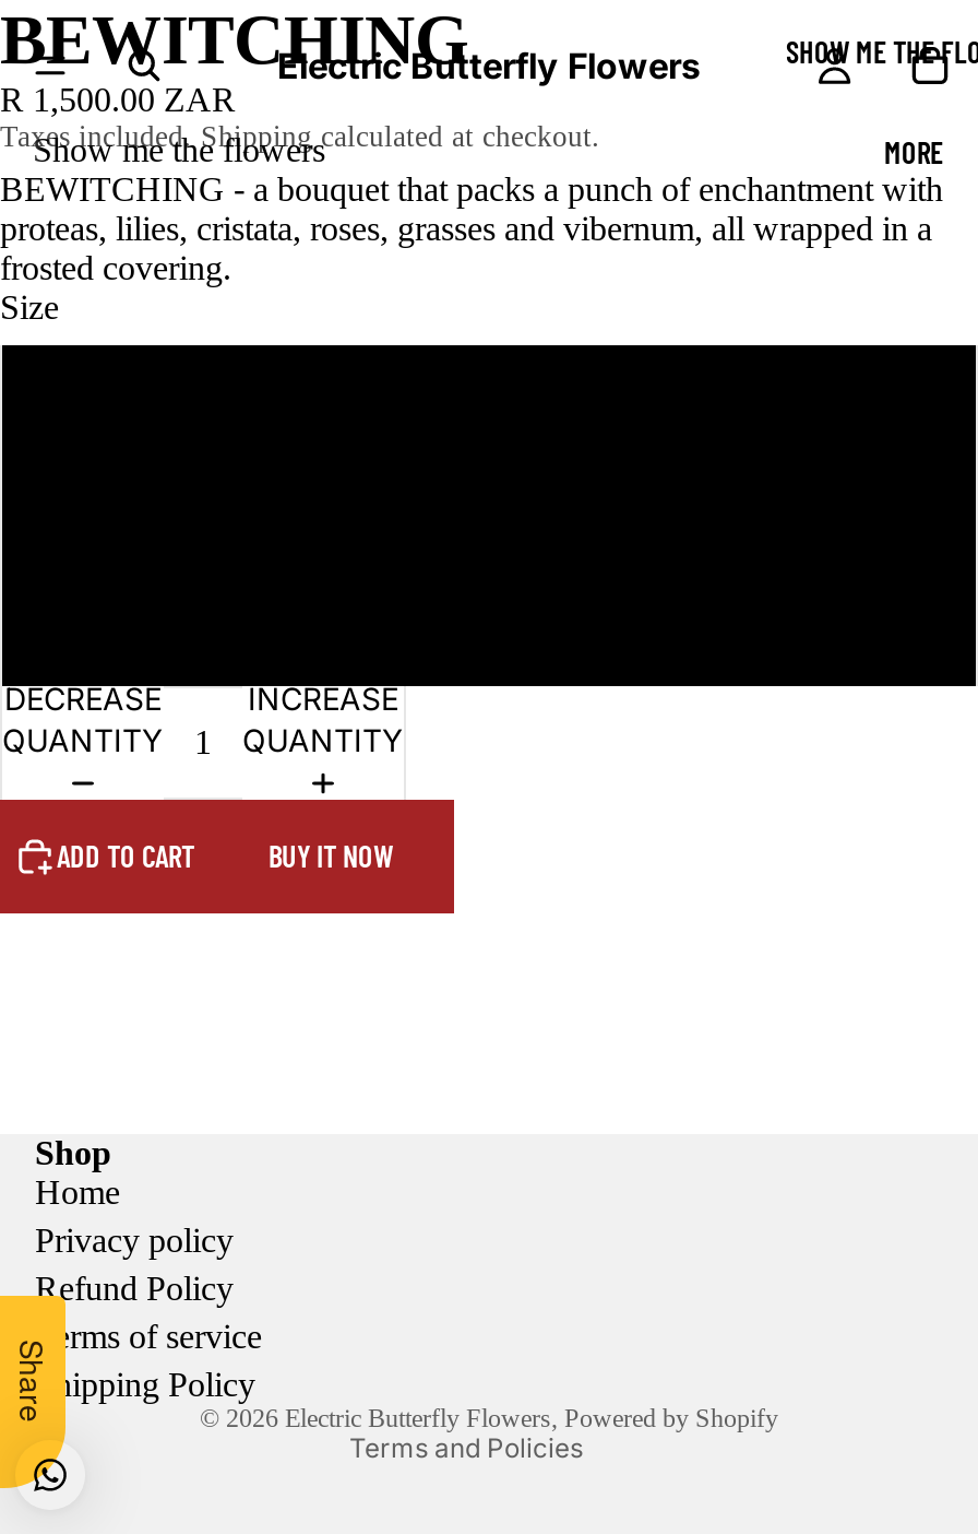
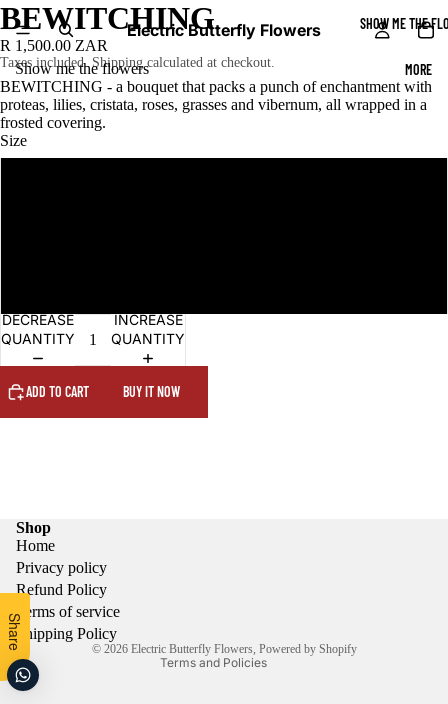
[15,1440,85,1510] [image] -> [6,658,40,692] [image]

